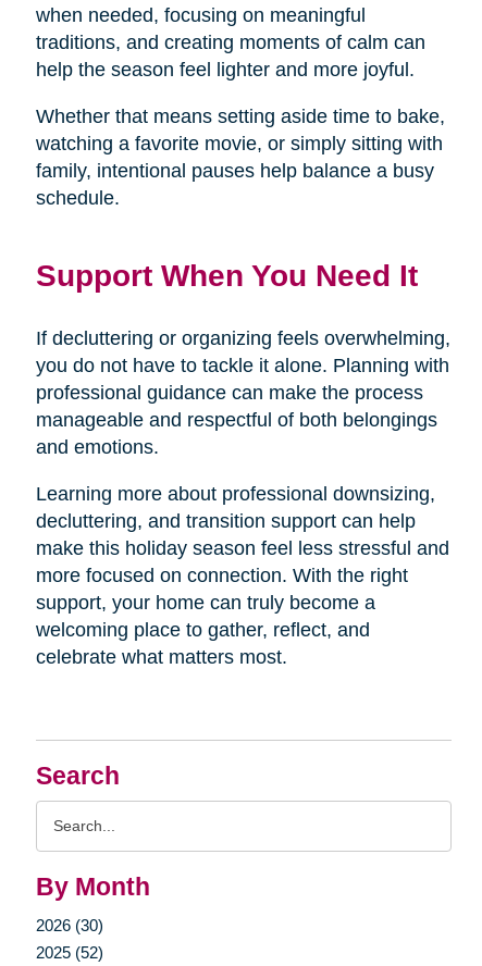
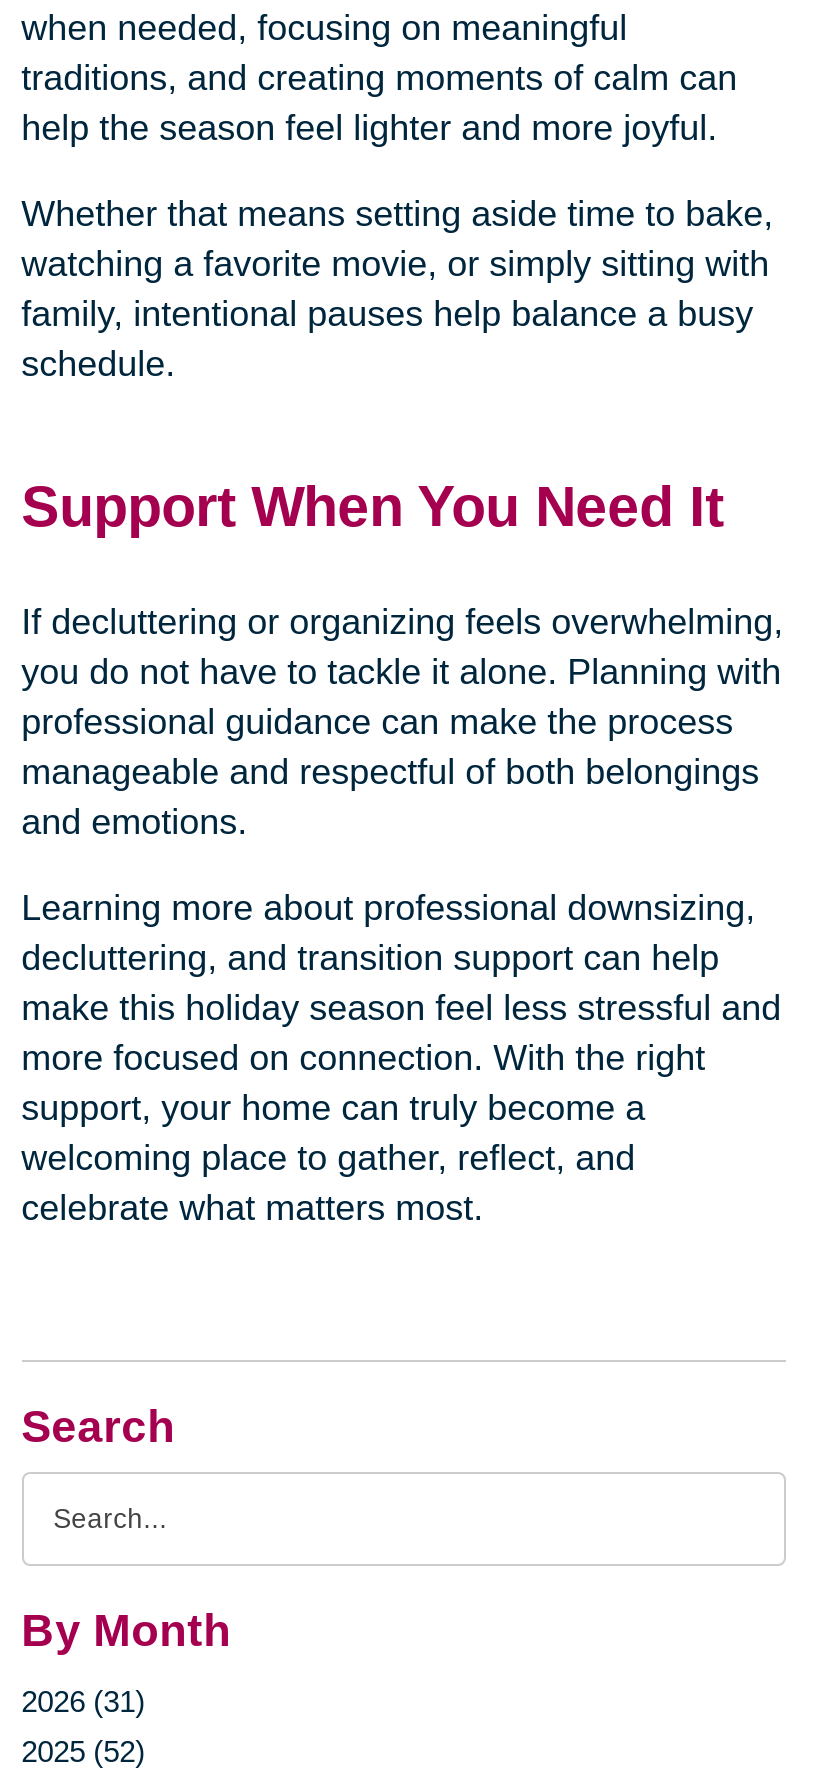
[36,916,103,934] 2026 (30) -> [21,1684,145,1718] 2026 (31)

